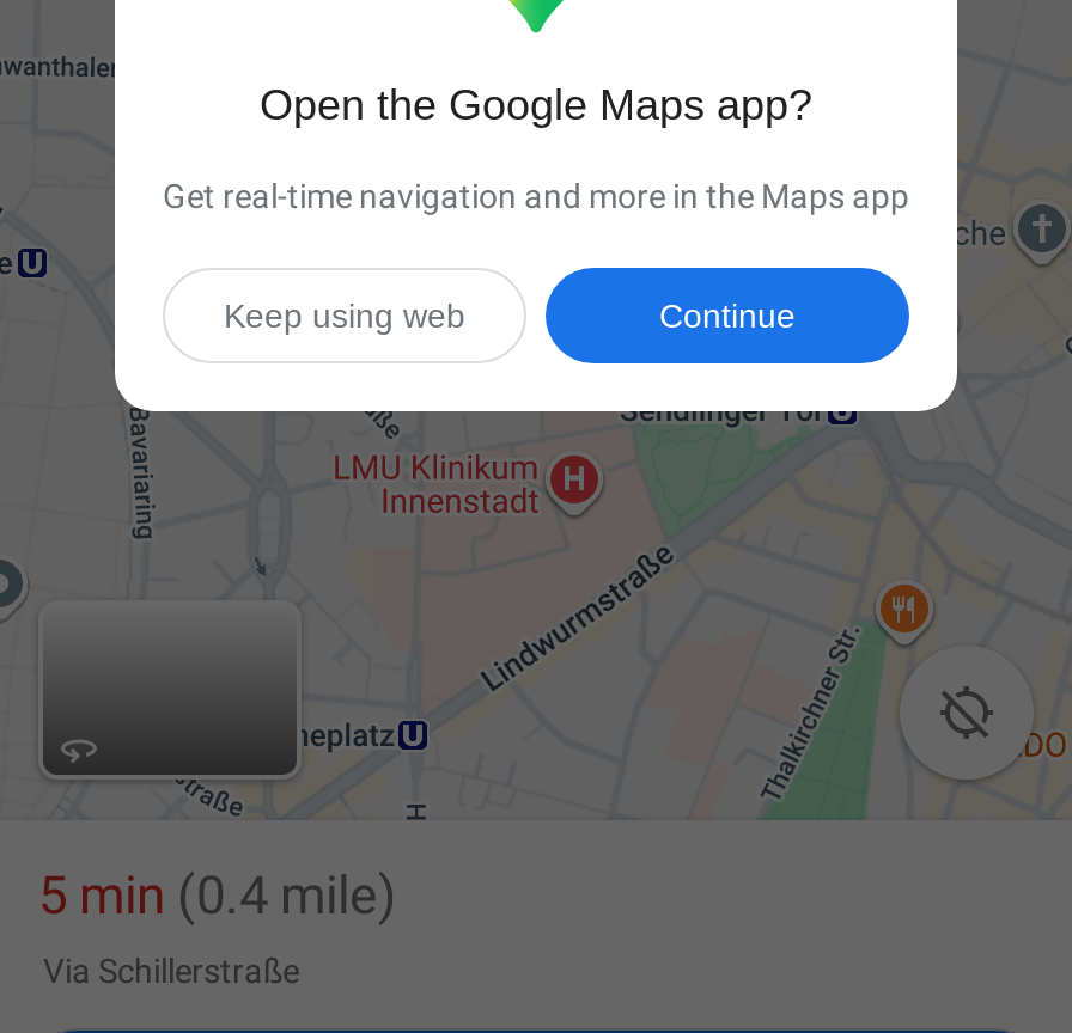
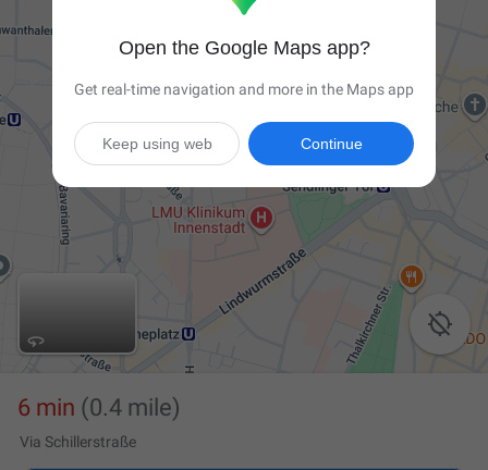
[38,866,397,925] 5 min (0.4 mile) -> [17,394,181,421] 6 min (0.4 mile)

